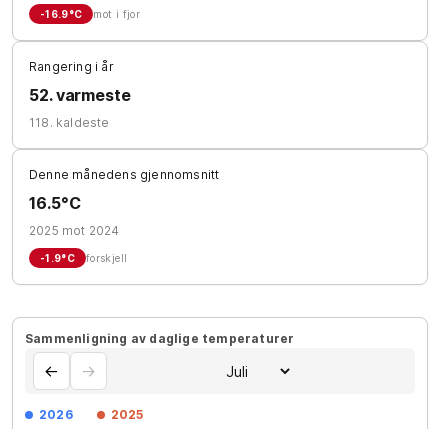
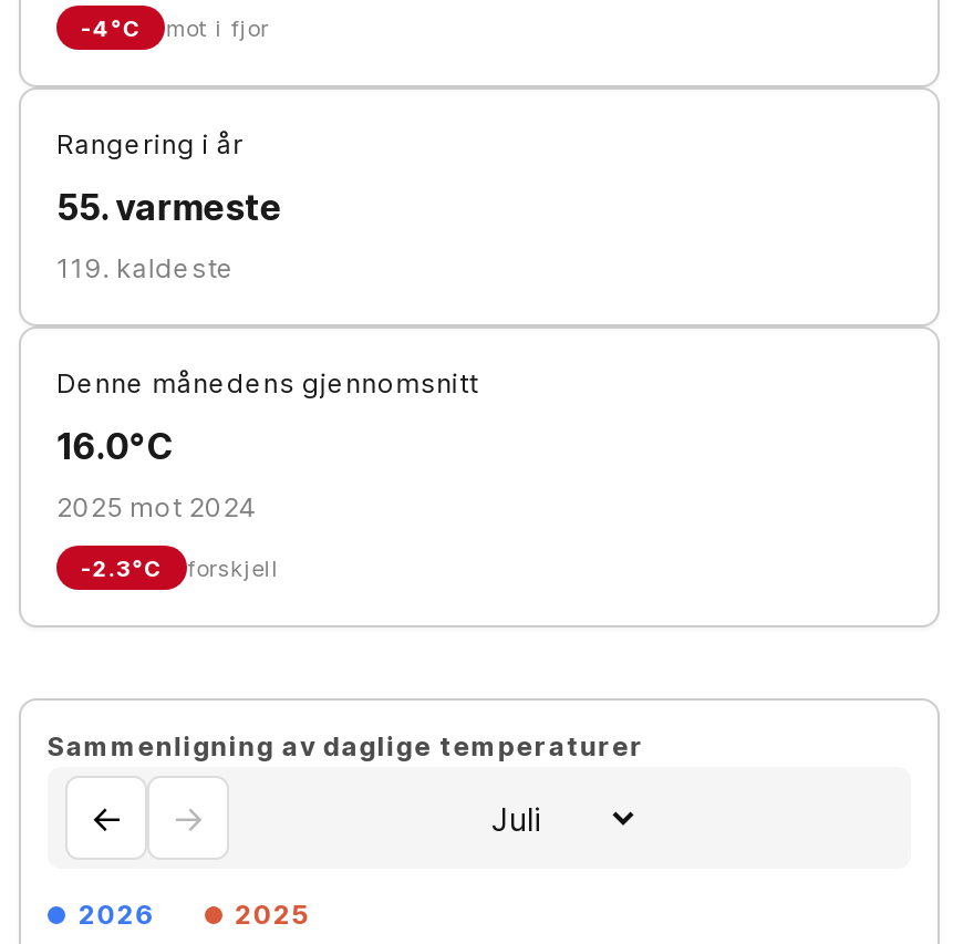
[40,8,140,20] -16.9°C mot i fjor -> [81,14,269,41] -4°C mot i fjor
[29,85,131,105] 52. varmeste -> [56,185,282,229] 55. varmeste
[29,115,110,130] 118. kaldeste -> [56,251,235,284] 119. kaldeste
[29,193,80,213] 16.5°C -> [56,424,172,468] 16.0°C
[40,252,127,264] -1.9°C forskjell -> [81,554,279,581] -2.3°C forskjell

